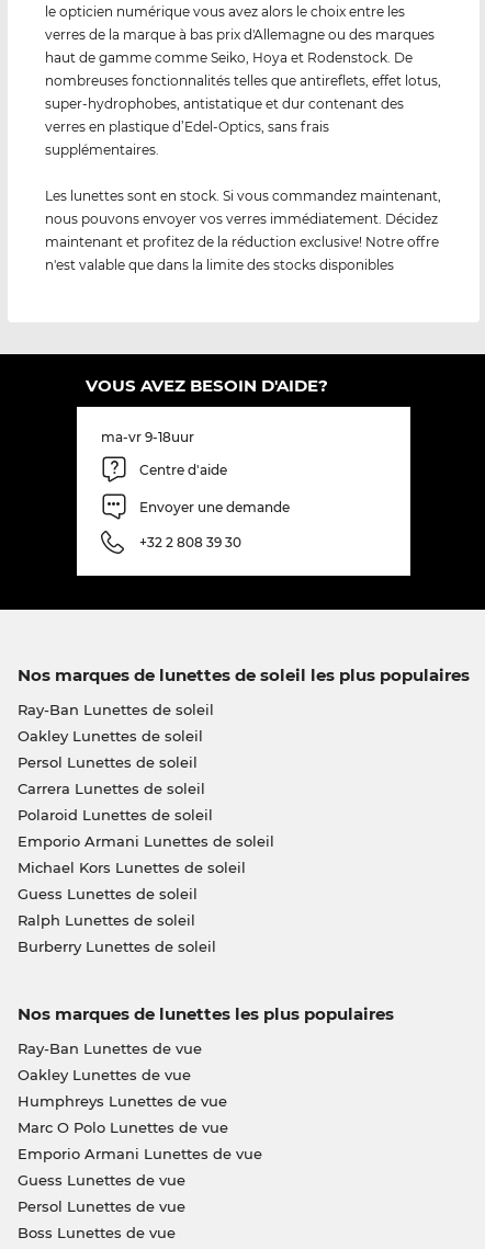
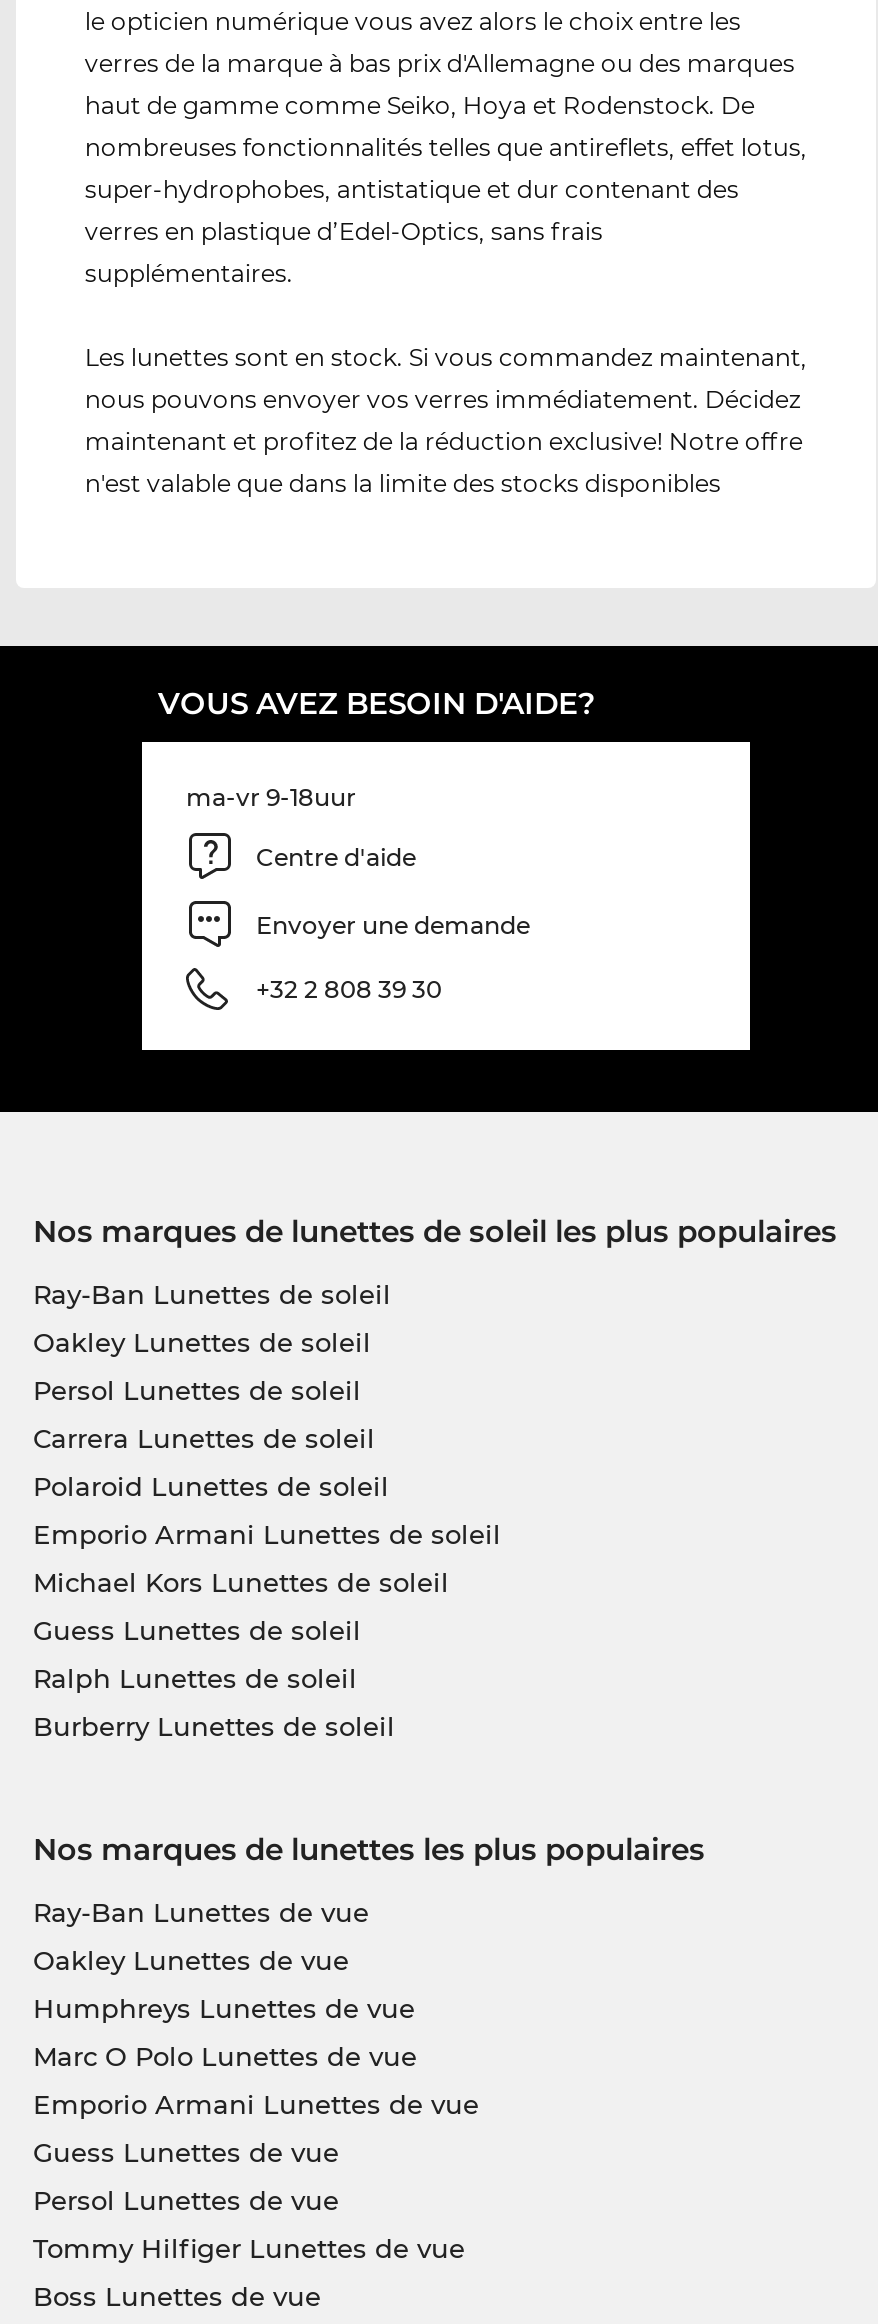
none -> [33,2233,465,2265] Tommy Hilfiger Lunettes de vue

